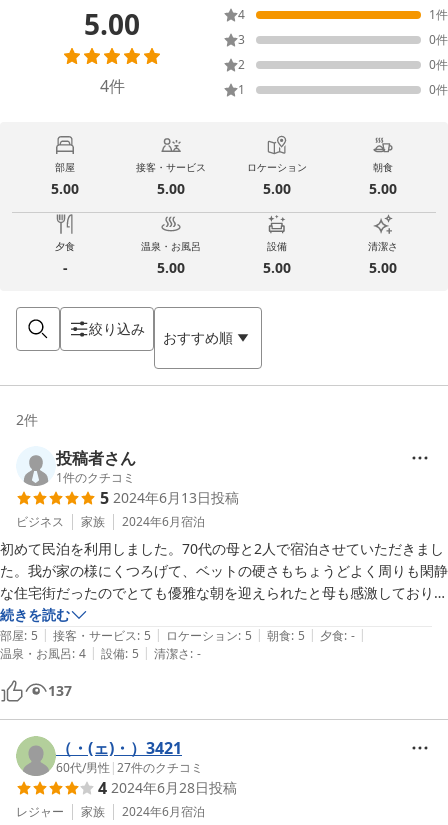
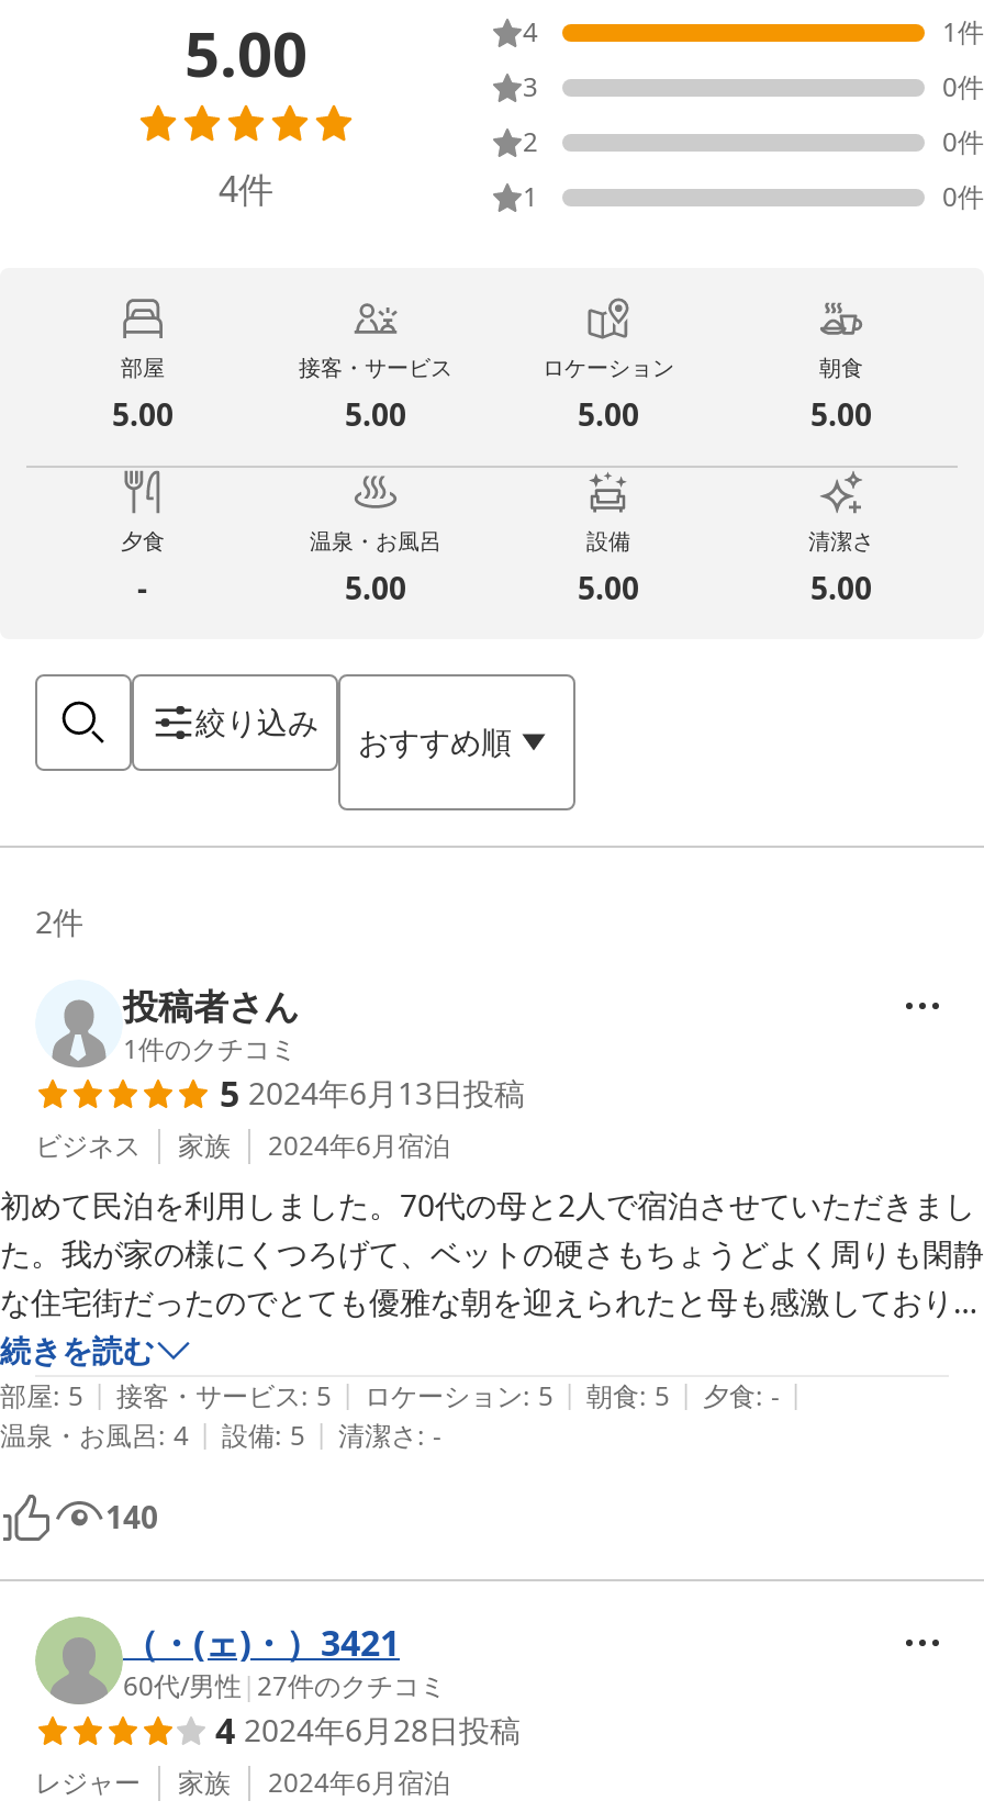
[48,681,72,700] 137 -> [105,1496,158,1537] 140

